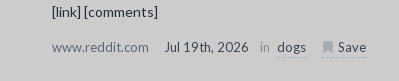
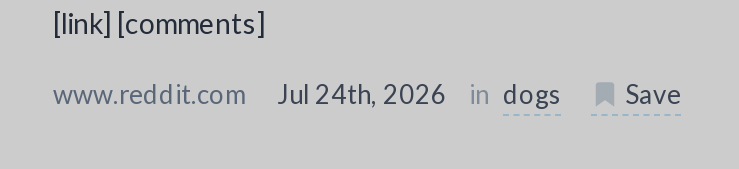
[52,39,366,55] www.reddit.com Jul 19th, 2026 in dogs Save -> [53,78,681,110] www.reddit.com Jul 24th, 2026 in dogs Save

